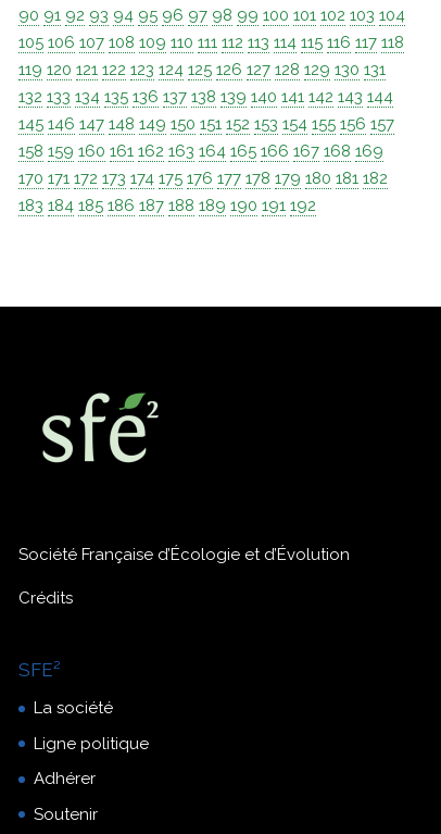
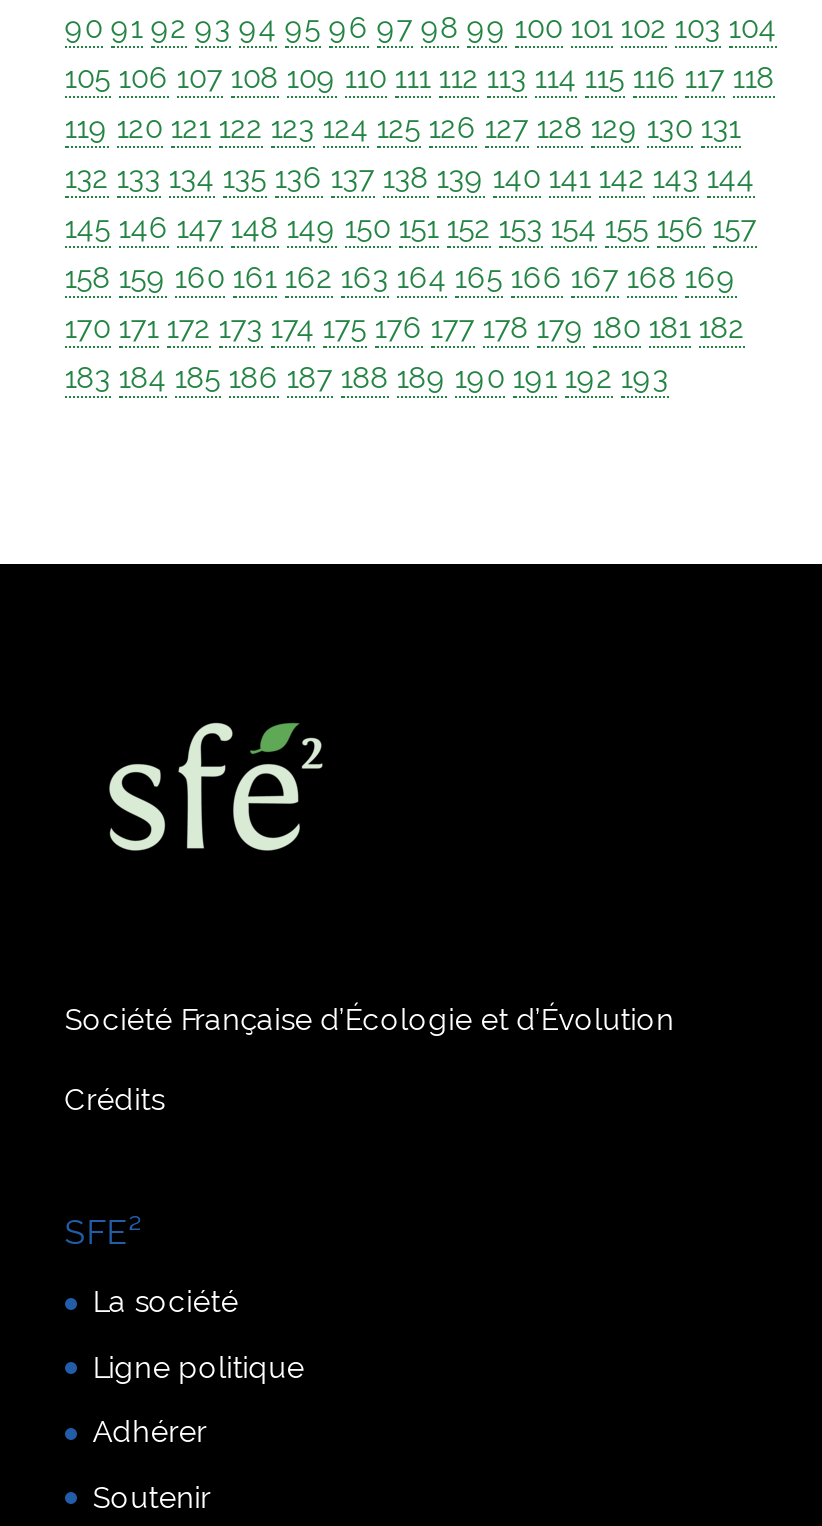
[18,196,316,215] 183 184 185 186 187 188 189 190 191 192 -> [65,360,669,396] 183 184 185 186 187 188 189 190 191 192 193

